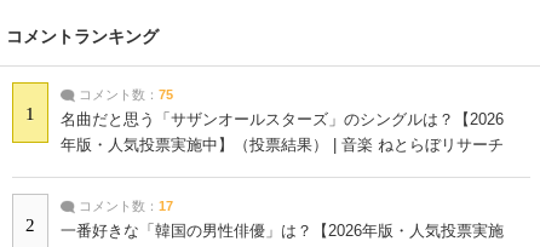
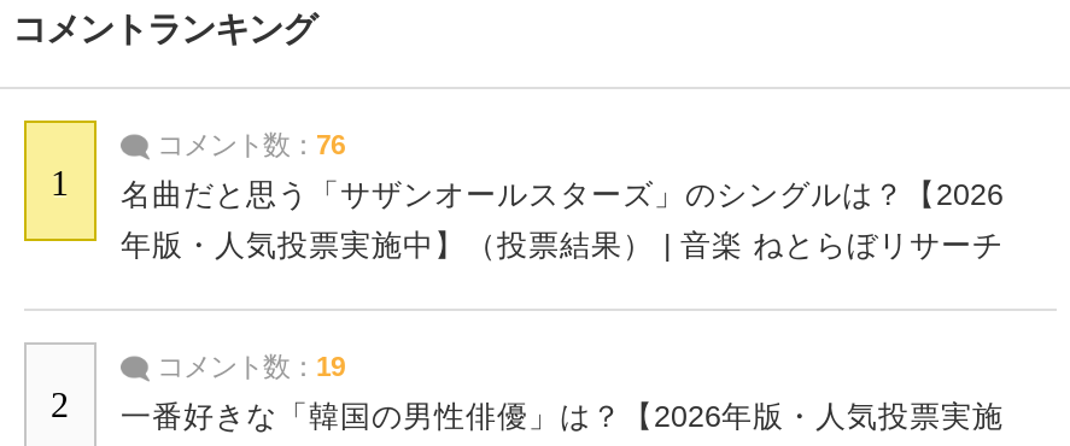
[75,88,173,102] コメント数：75 -> [150,131,345,160] コメント数：76
[75,199,173,213] コメント数：17 -> [150,353,345,382] コメント数：19

